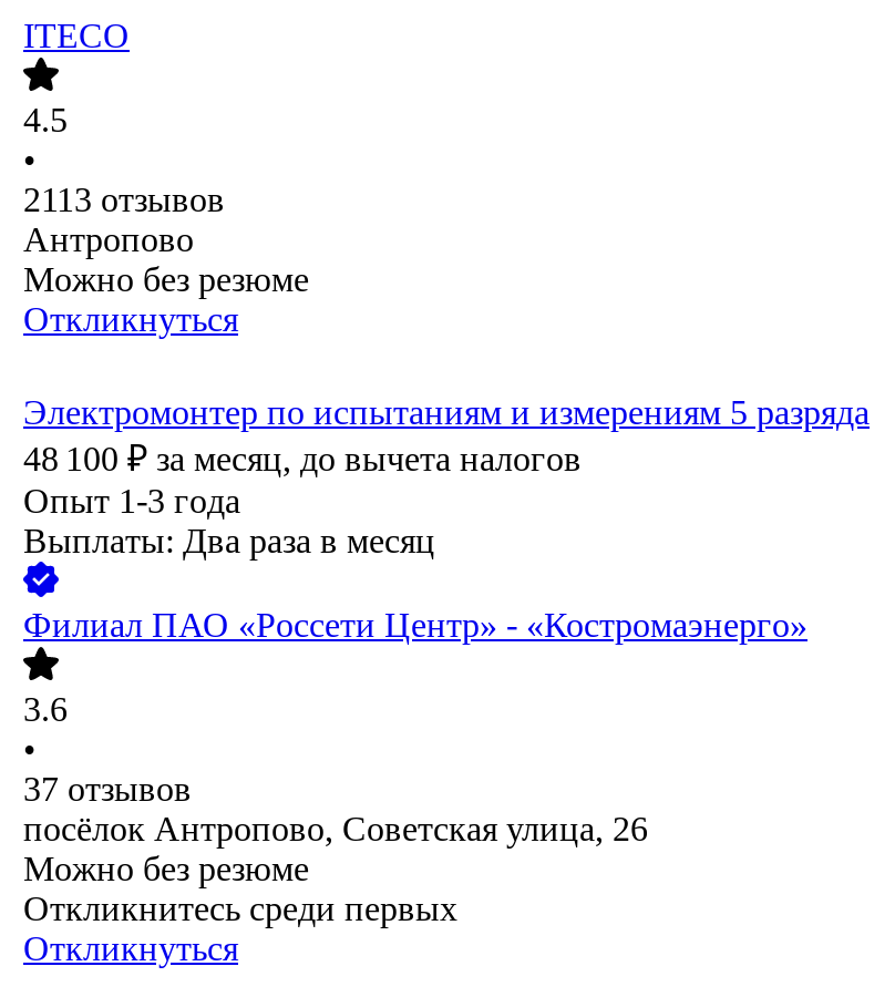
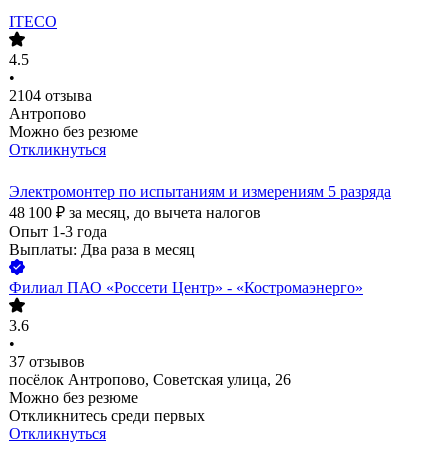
[23,182,225,219] 2113 отзывов -> [9,87,92,104] 2104 отзыва

